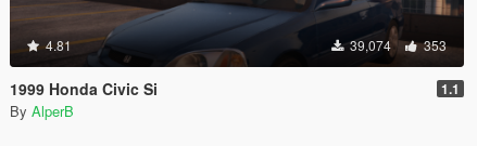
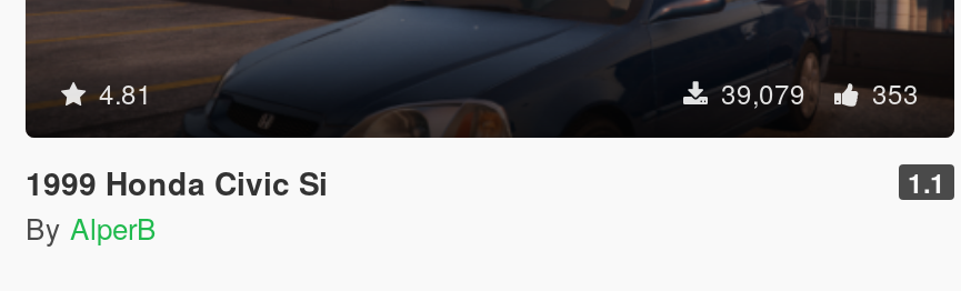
[347,36,447,54] 39,074 353 -> [714,74,919,112] 39,079 353

